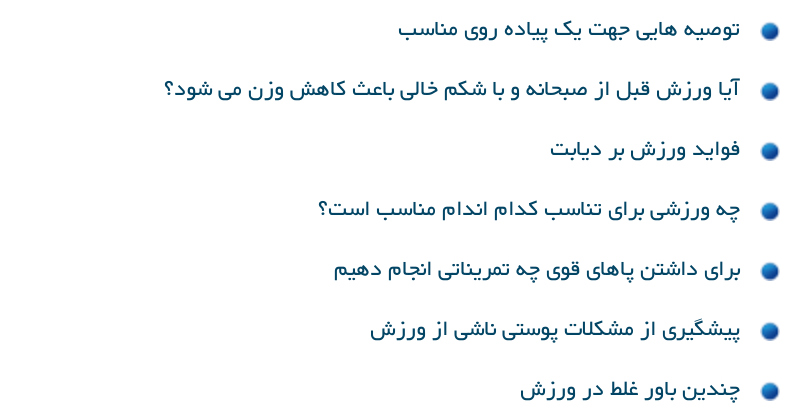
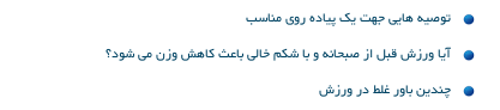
[318,129,740,351] فواید ورزش بر دیابت | چه ورزشی برای تناسب کدام اندام مناسب است؟ | برای داشتن پاهای قوی چه تمریناتی انجام دهیم | پیشگیری از مشکلات پوستی ناشی از ورزش -> none

